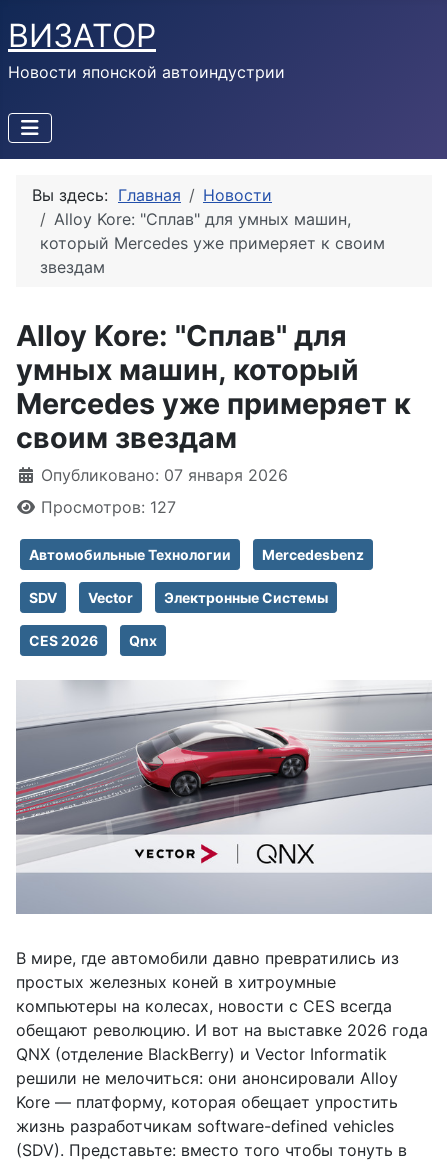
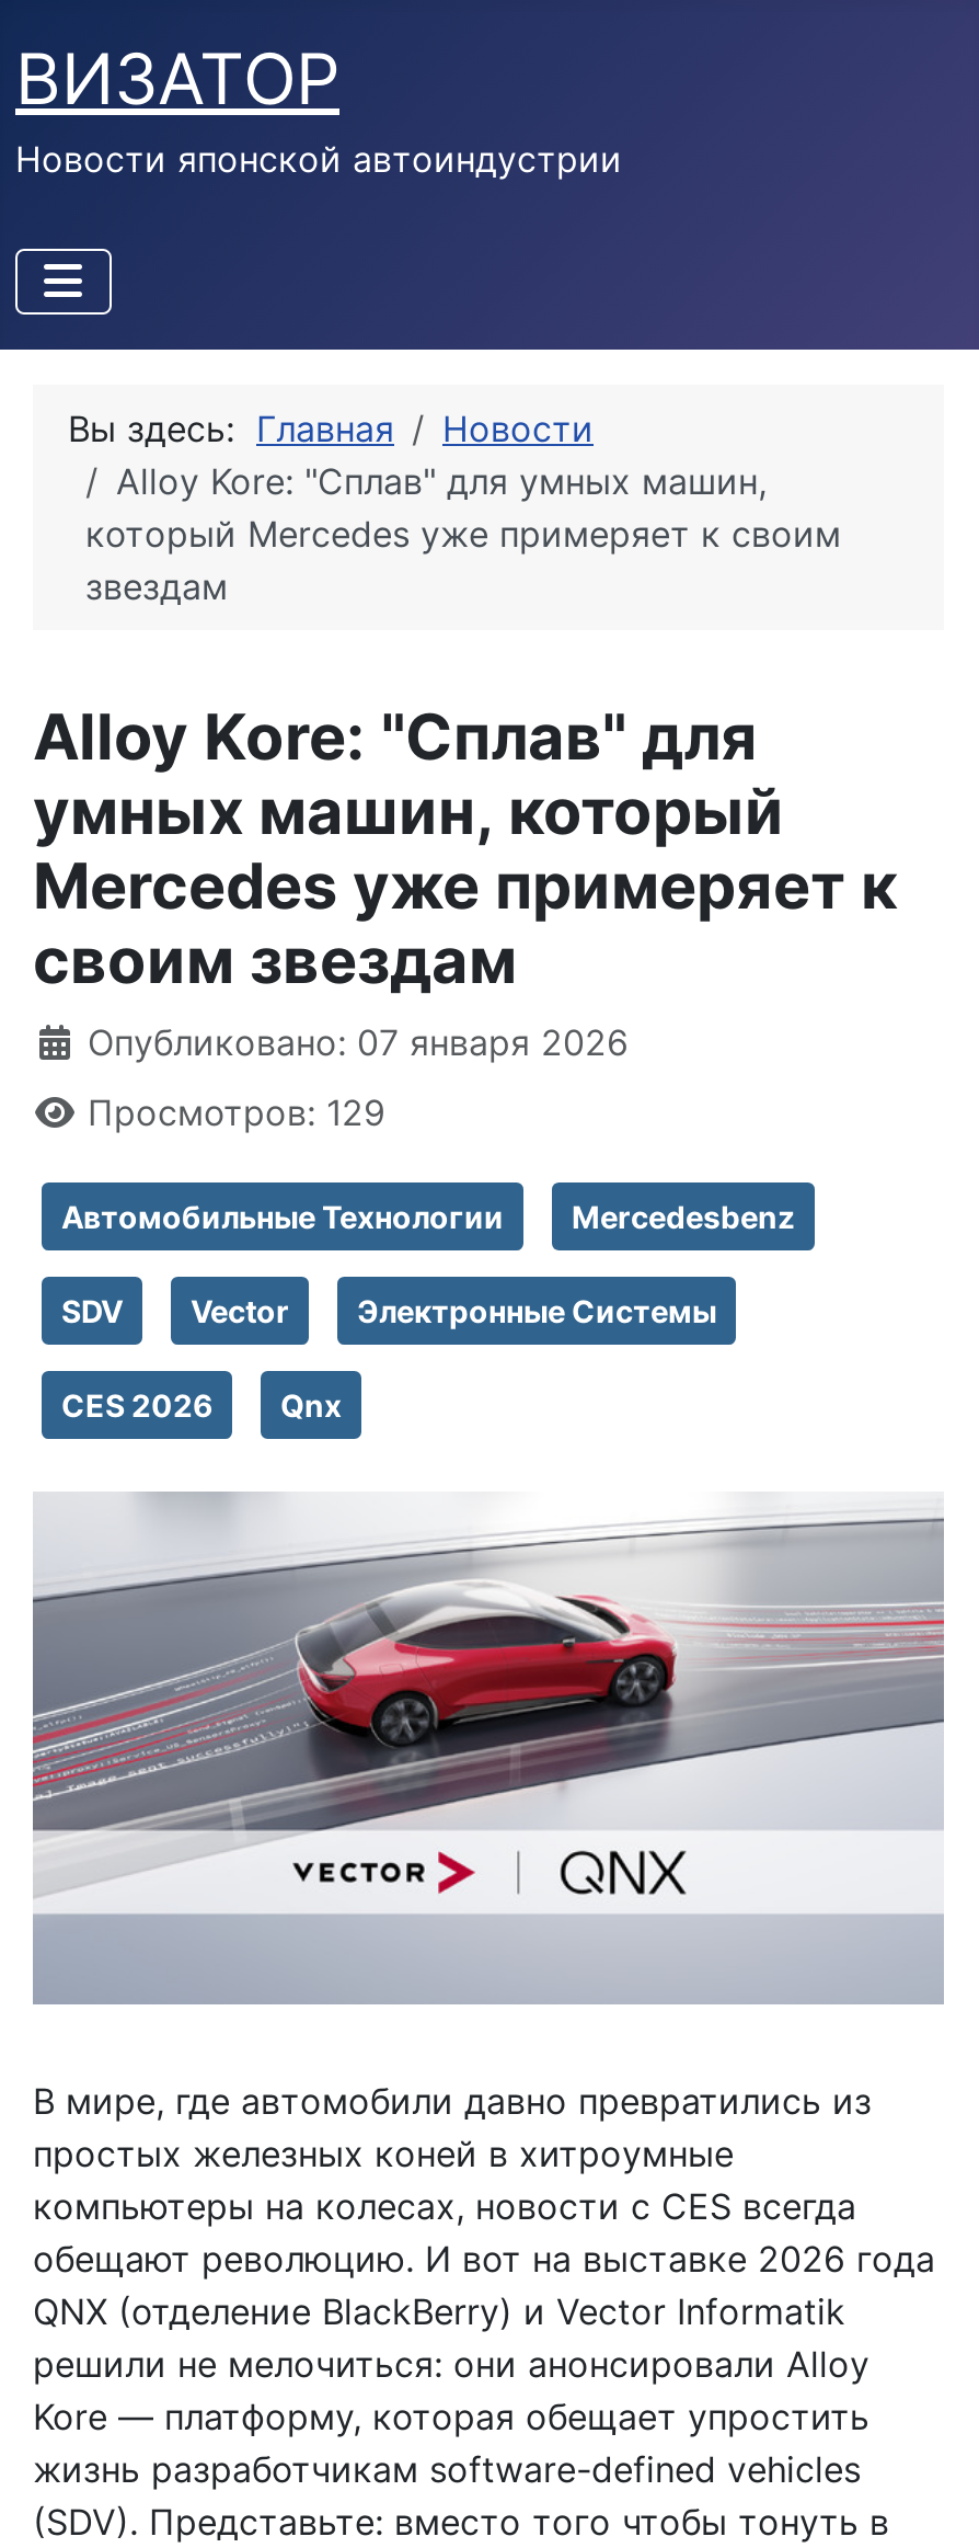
[41,497,176,517] Просмотров: 127 -> [88,1090,385,1134] Просмотров: 129

